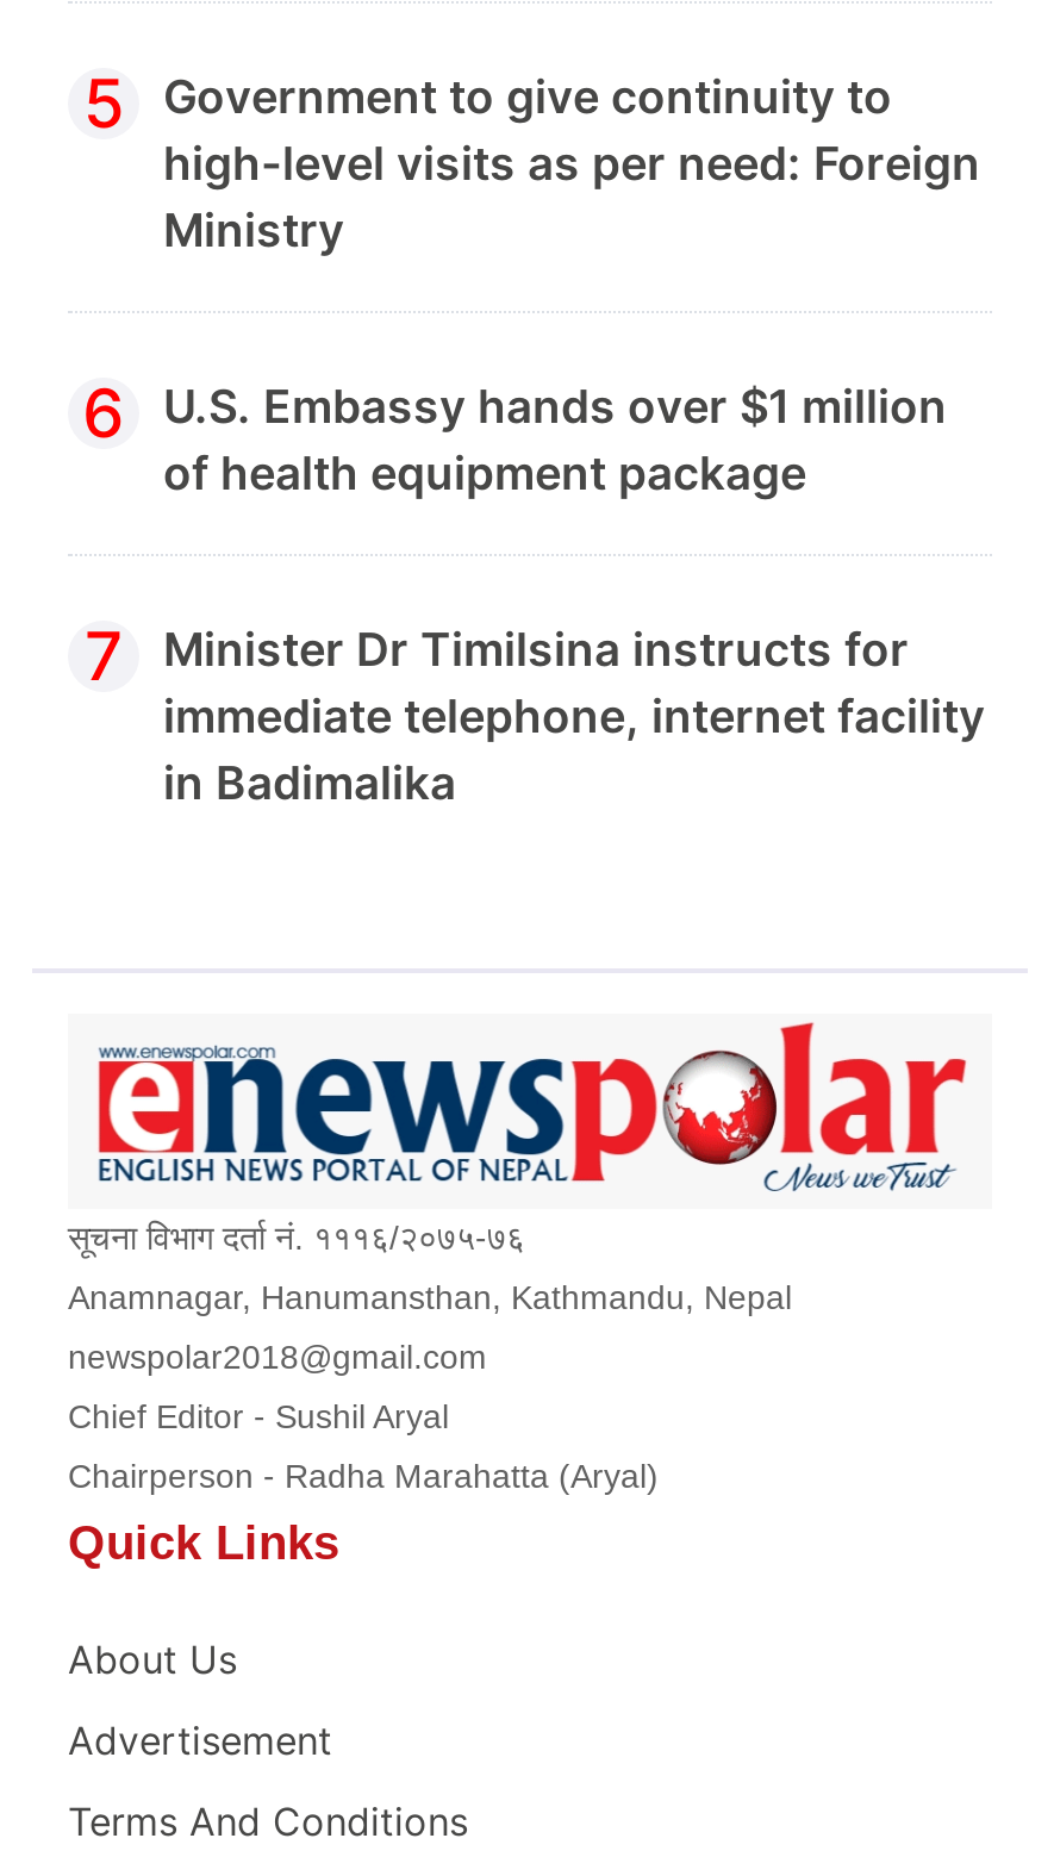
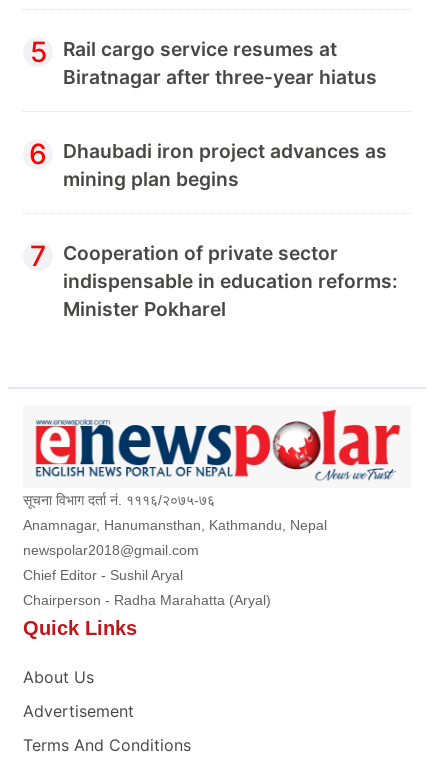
[163,68,980,258] Government to give continuity to | high-level visits as per need: Foreign | Ministry -> [63,37,377,89] Rail cargo service resumes at | Biratnagar after three-year hiatus
[163,377,947,501] U.S. Embassy hands over $1 million | of health equipment package -> [63,139,387,191] Dhaubadi iron project advances as | mining plan begins
[163,620,985,810] Minister Dr Timilsina instructs for | immediate telephone, internet facility | in Badimalika -> [63,241,398,321] Cooperation of private sector | indispensable in education reforms: | Minister Pokharel

